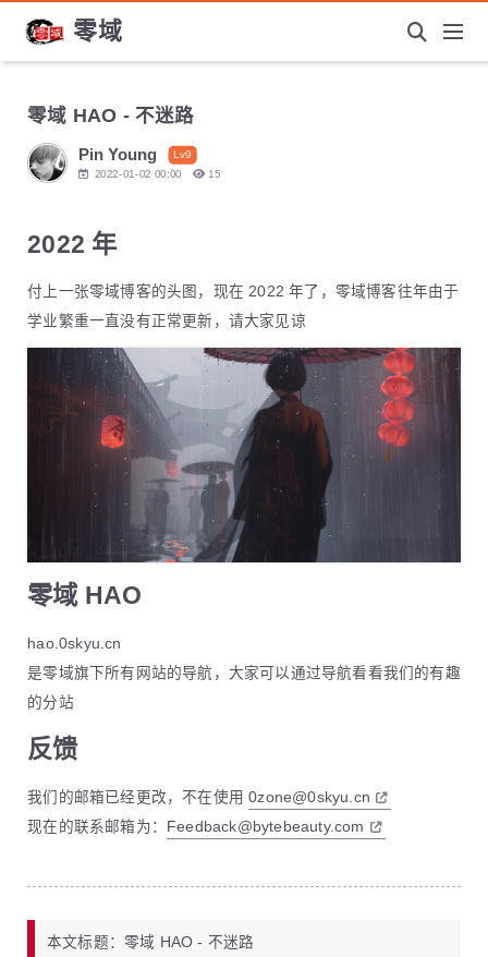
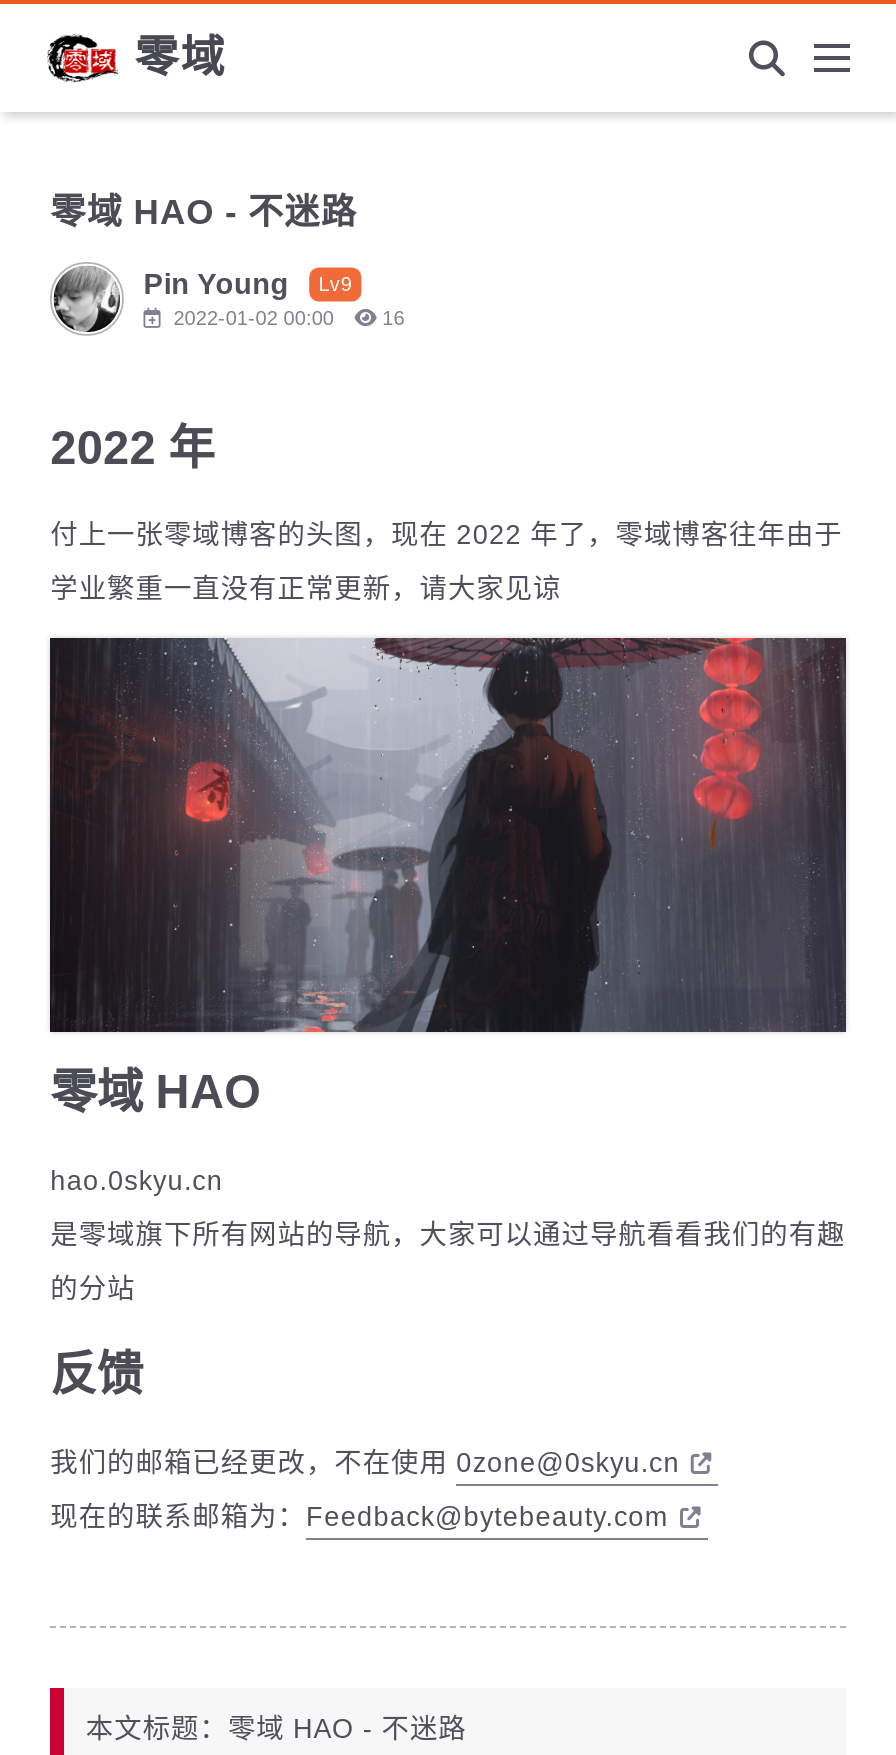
[208,167,220,179] 15 -> [383,306,405,328] 16

